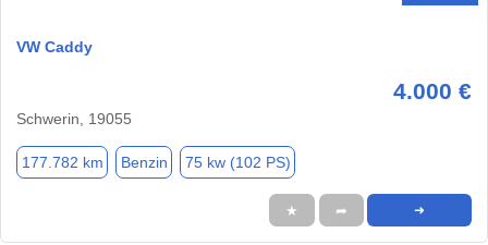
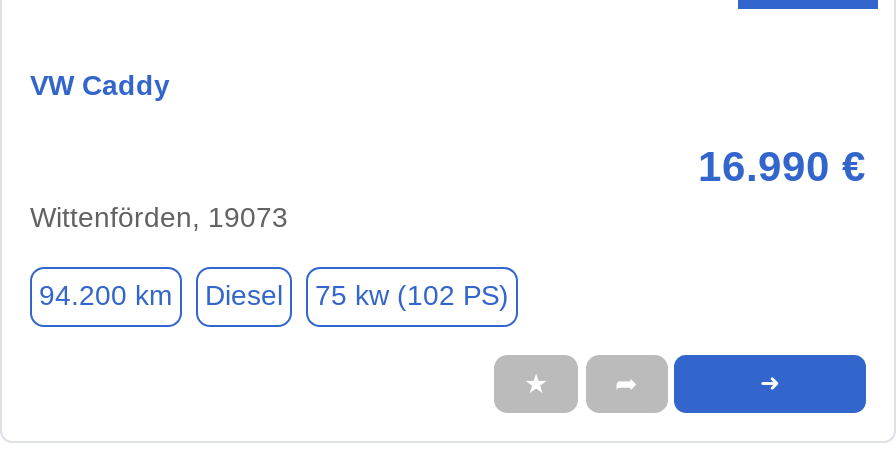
[16,79,472,128] 4.000 € | Schwerin, 19055 -> [30,143,866,233] 16.990 € | Wittenförden, 19073
[21,154,167,171] 177.782 km | Benzin -> [39,280,283,312] 94.200 km | Diesel

